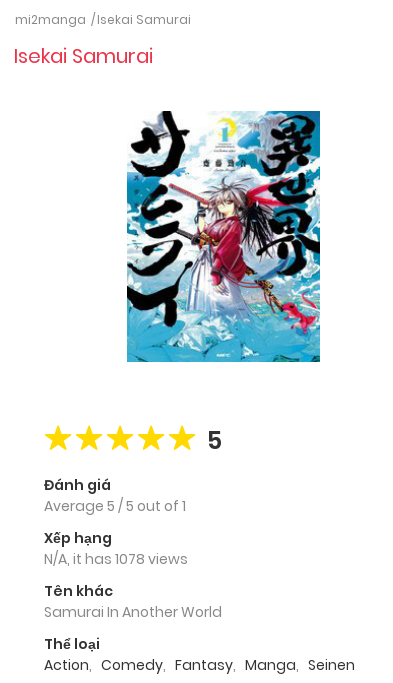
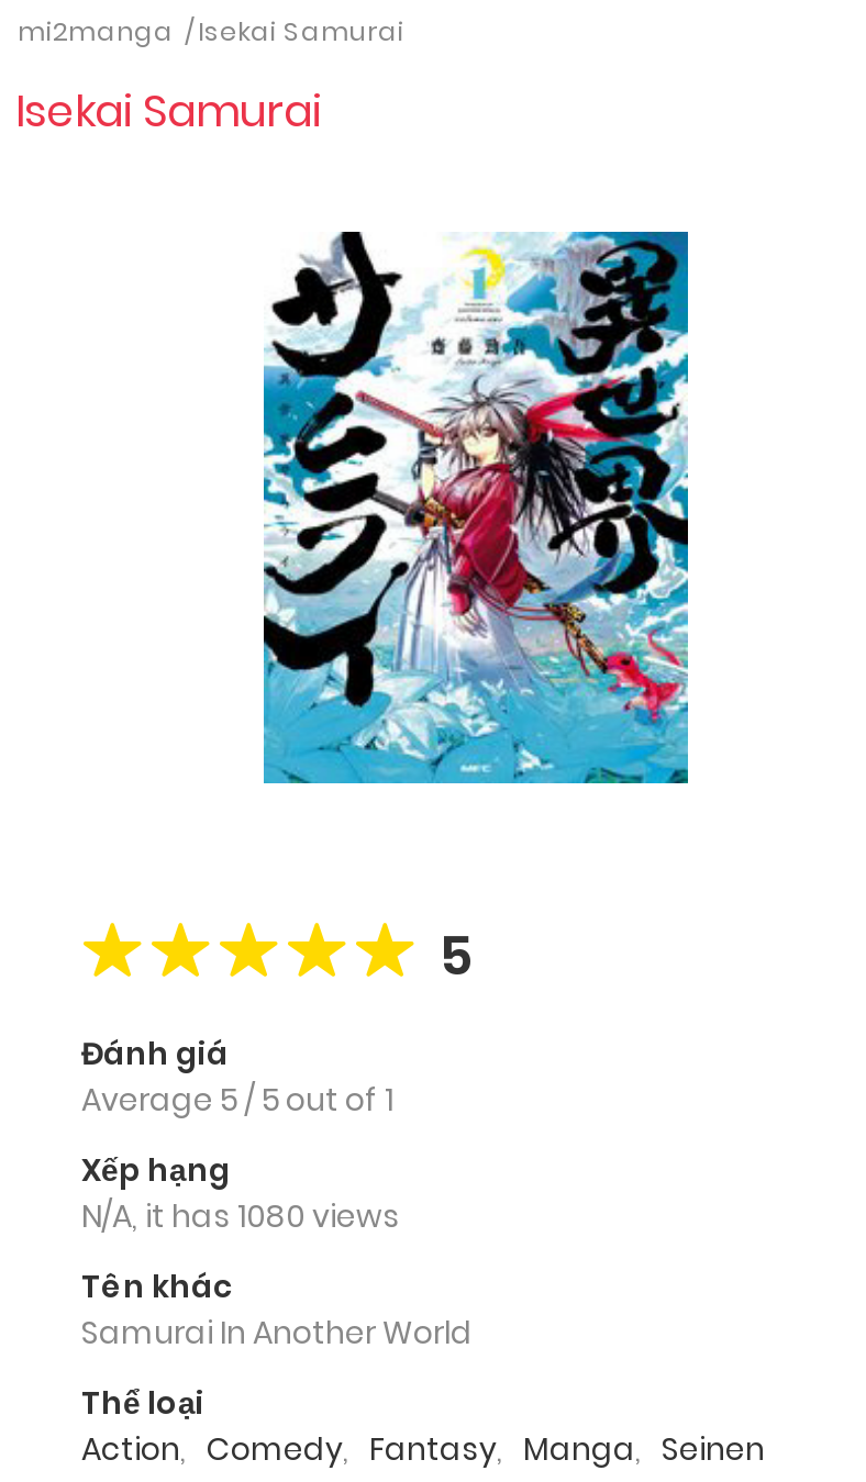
[44,549,188,569] N/A, it has 1078 views -> [81,1195,400,1239] N/A, it has 1080 views

